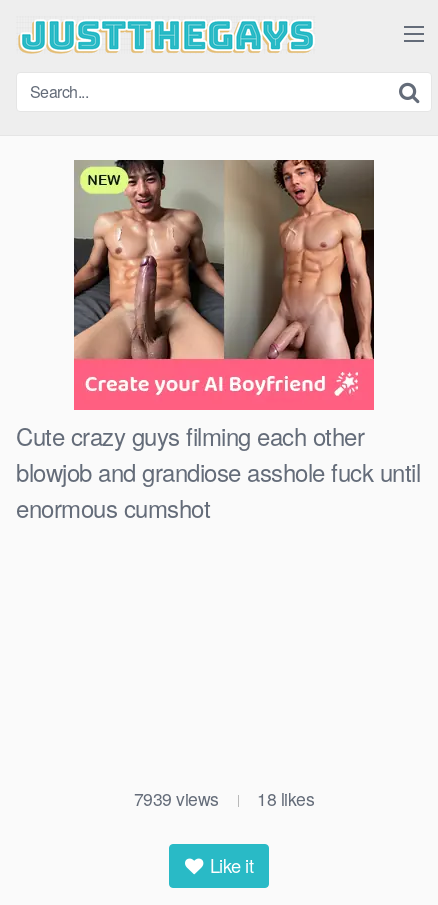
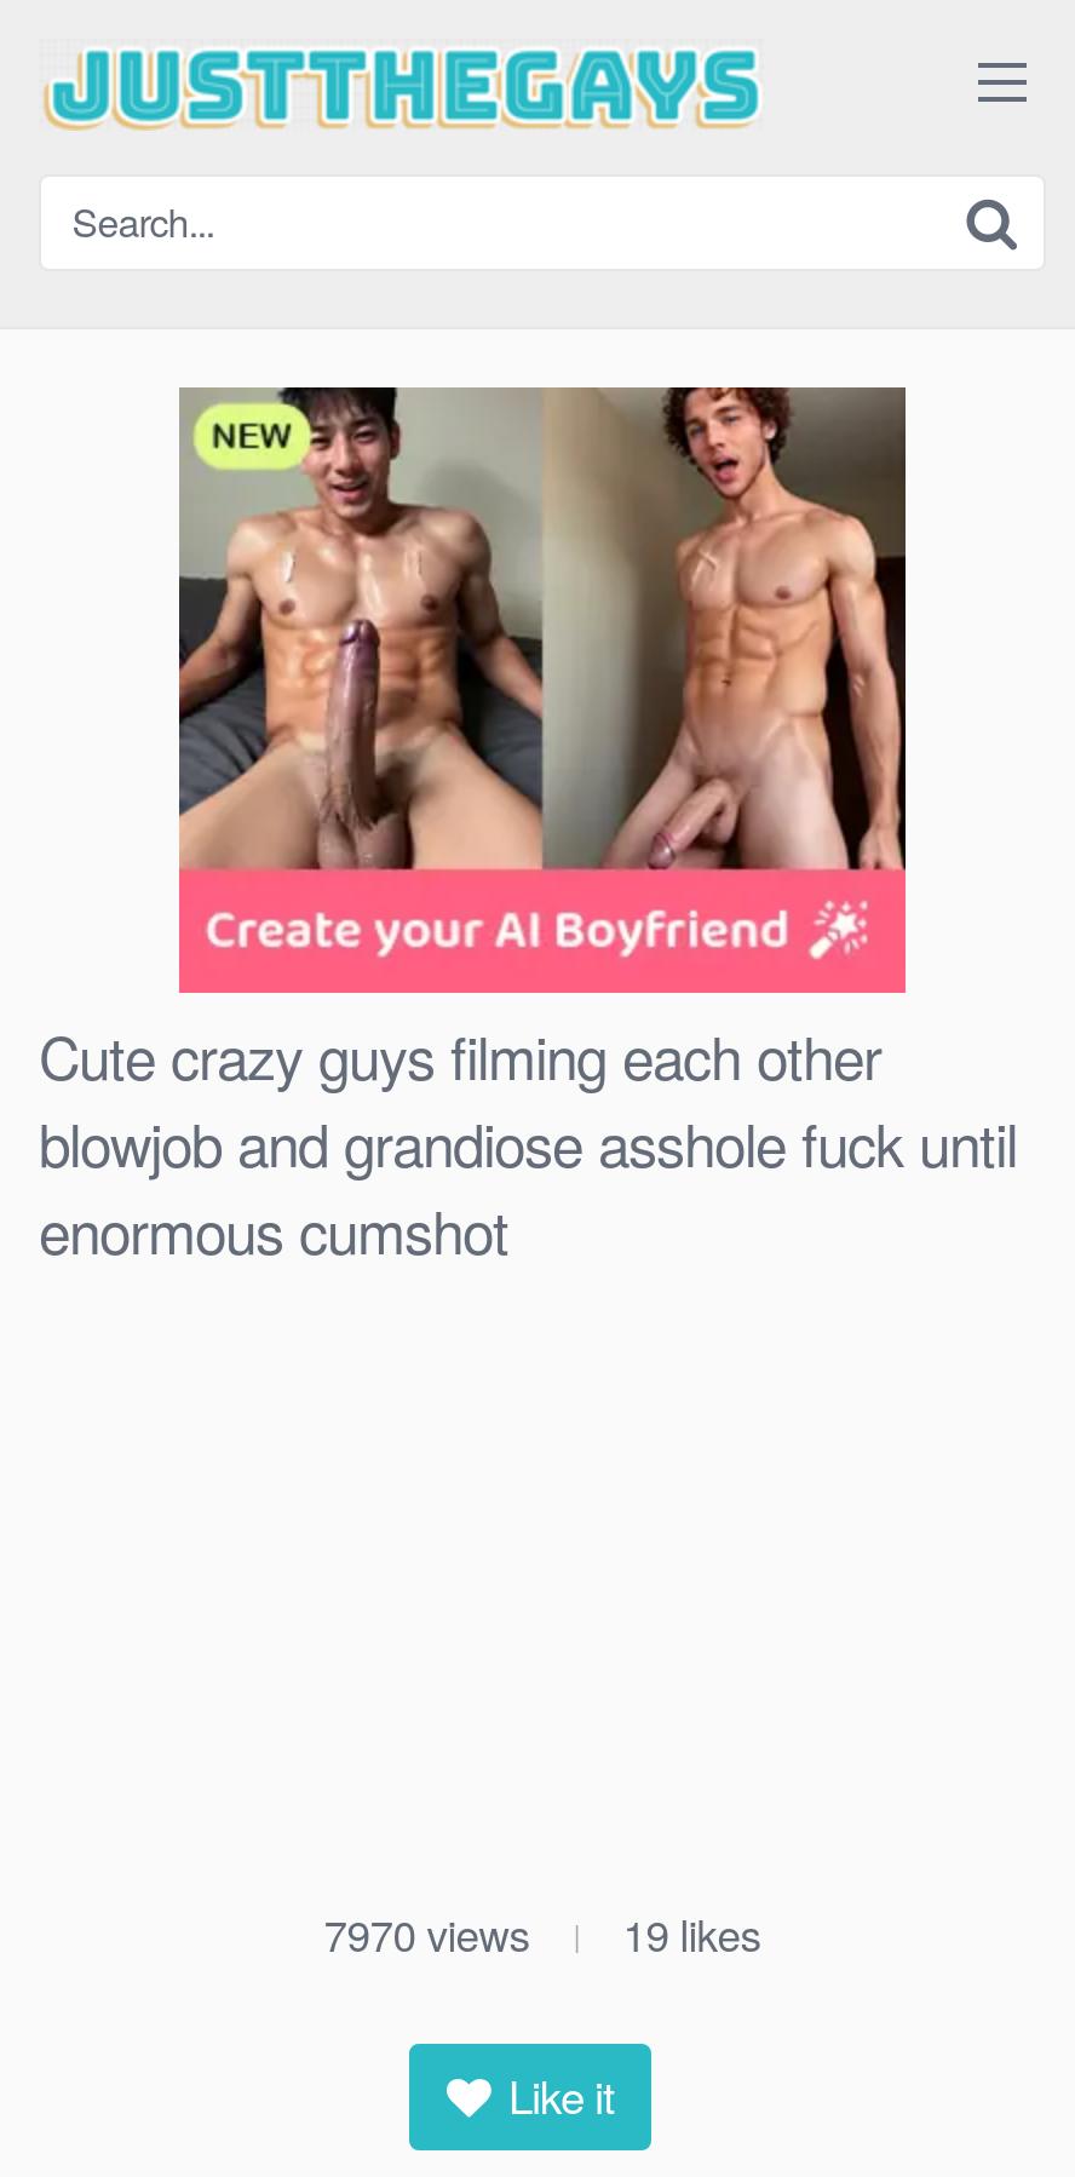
[134,786,219,811] 7939 views -> [324,1903,530,1964] 7970 views
[257,786,314,811] 18 likes -> [623,1903,761,1964] 19 likes

